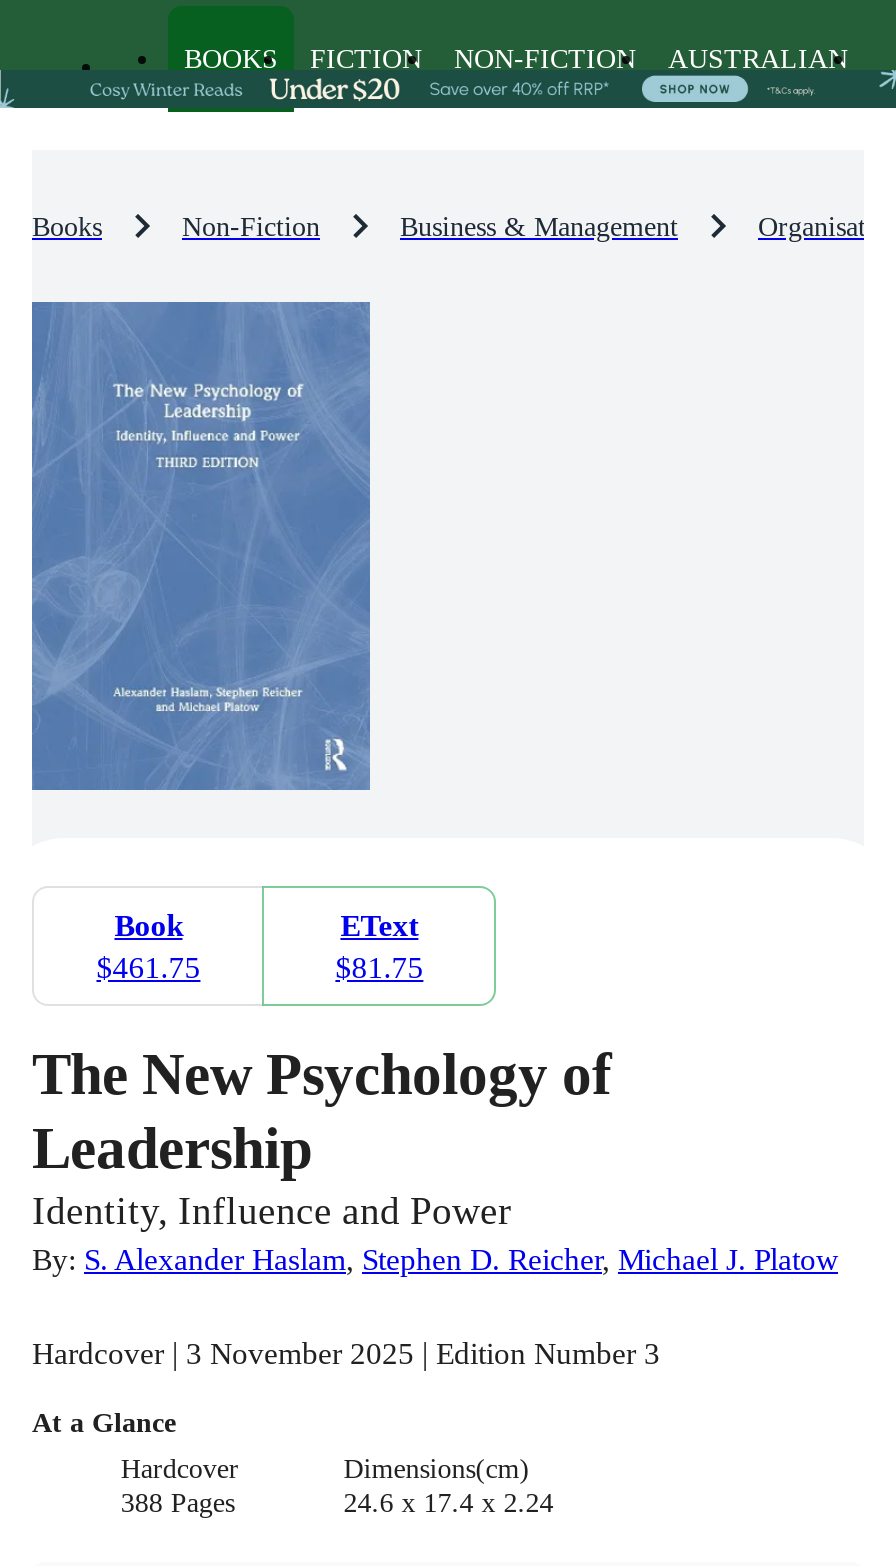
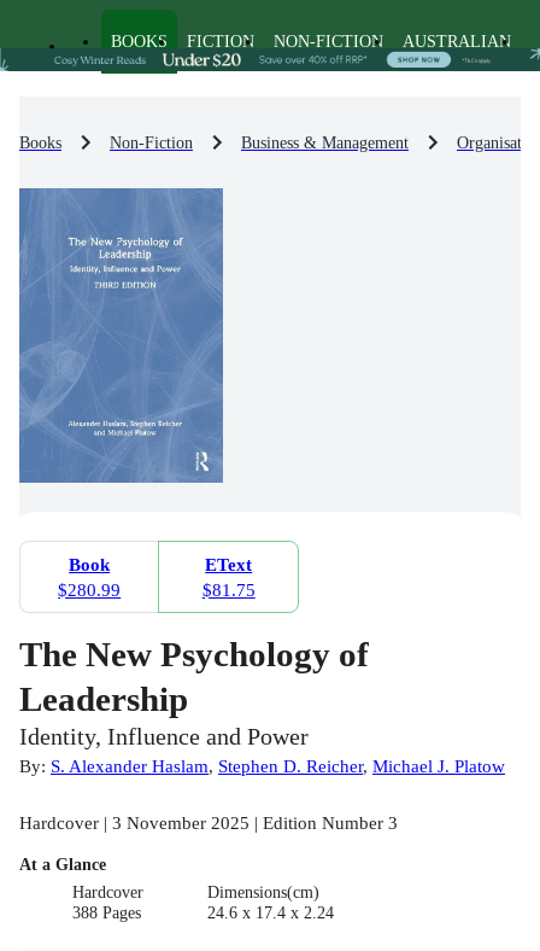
[96,949,200,983] $461.75 -> [58,579,121,599] $280.99

